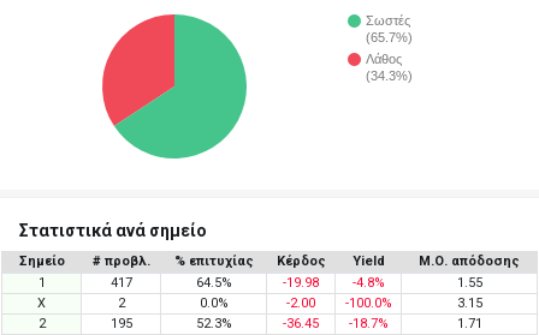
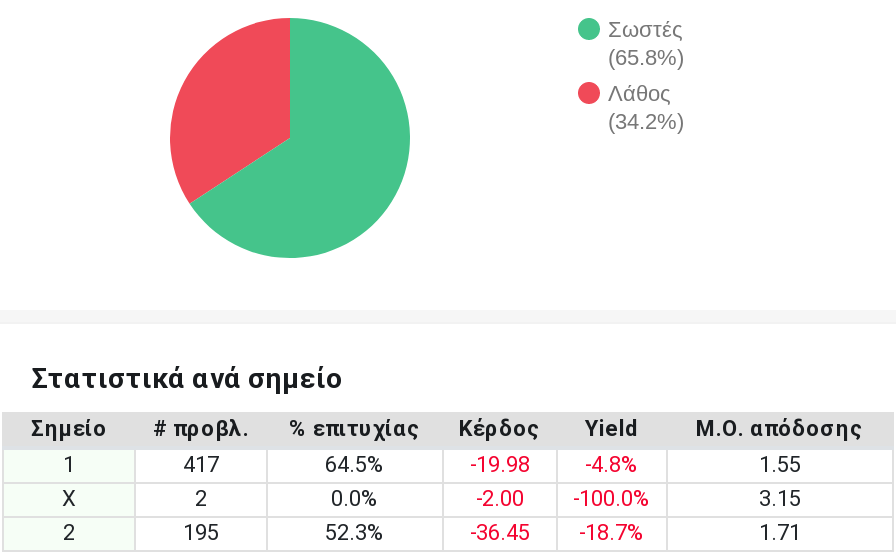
[366,30,413,45] (65.7%) -> [608,45,684,70] (65.8%)
[366,69,413,83] (34.3%) -> [608,109,684,134] (34.2%)

